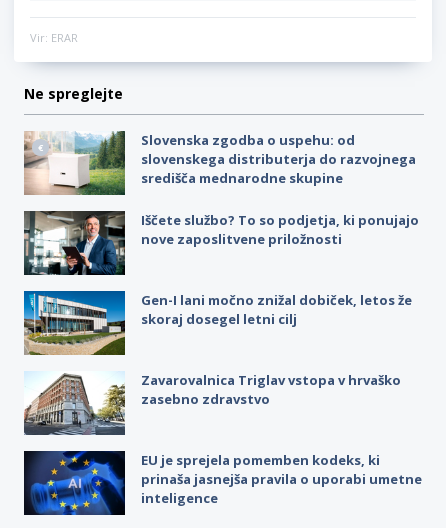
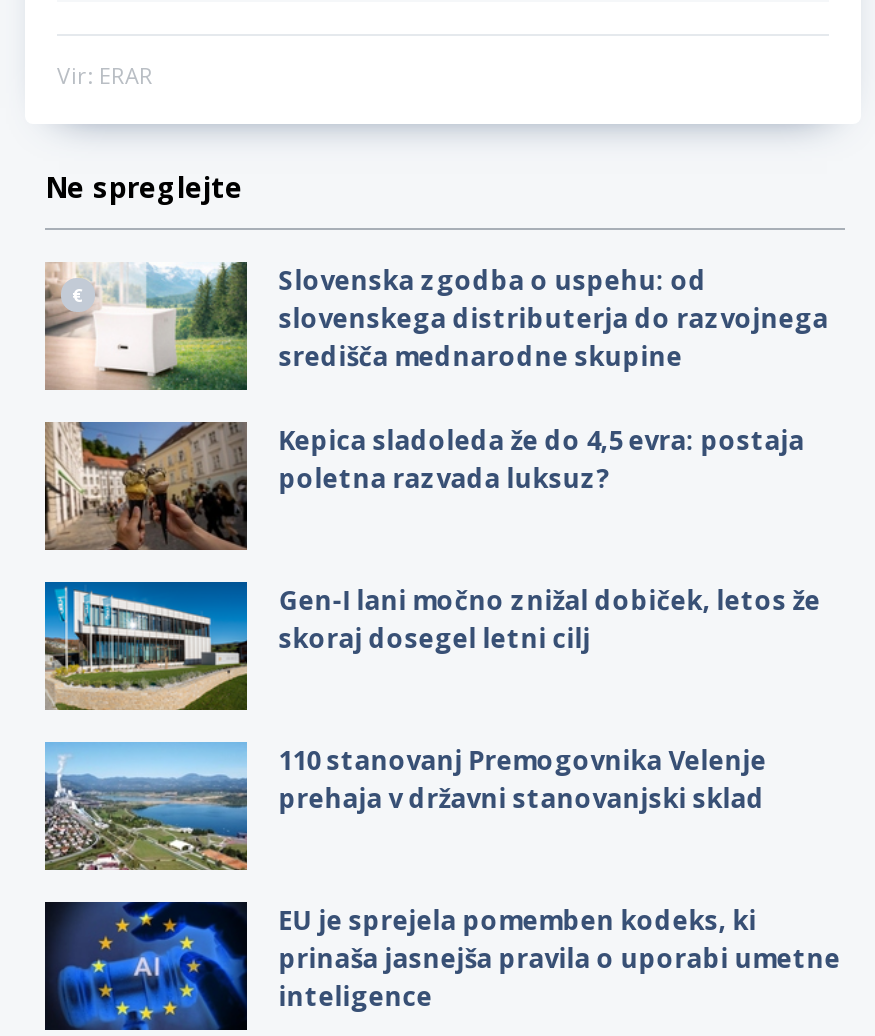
[23,210,419,276] [image] | Iščete službo? To so podjetja, ki ponujajo | nove zaposlitvene priložnosti -> [43,420,805,552] [image] | Kepica sladoleda že do 4,5 evra: postaja | poletna razvada luksuz?
[24,370,401,435] [image] | Zavarovalnica Triglav vstopa v hrvaško | zasebno zdravstvo -> [43,740,767,872] [image] | 110 stanovanj Premogovnika Velenje | prehaja v državni stanovanjski sklad

